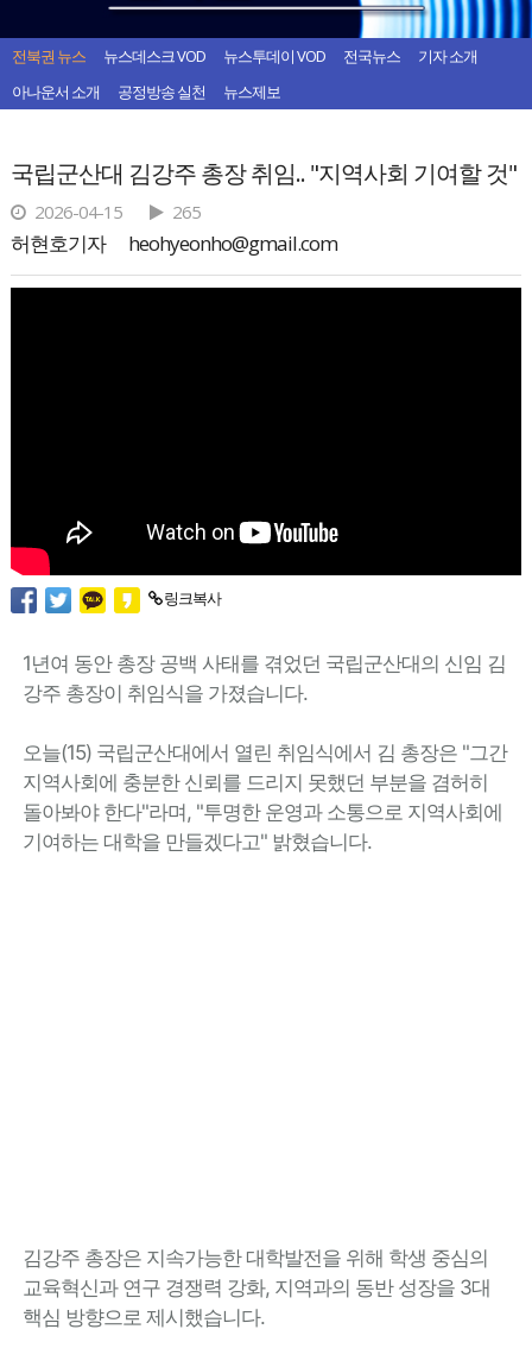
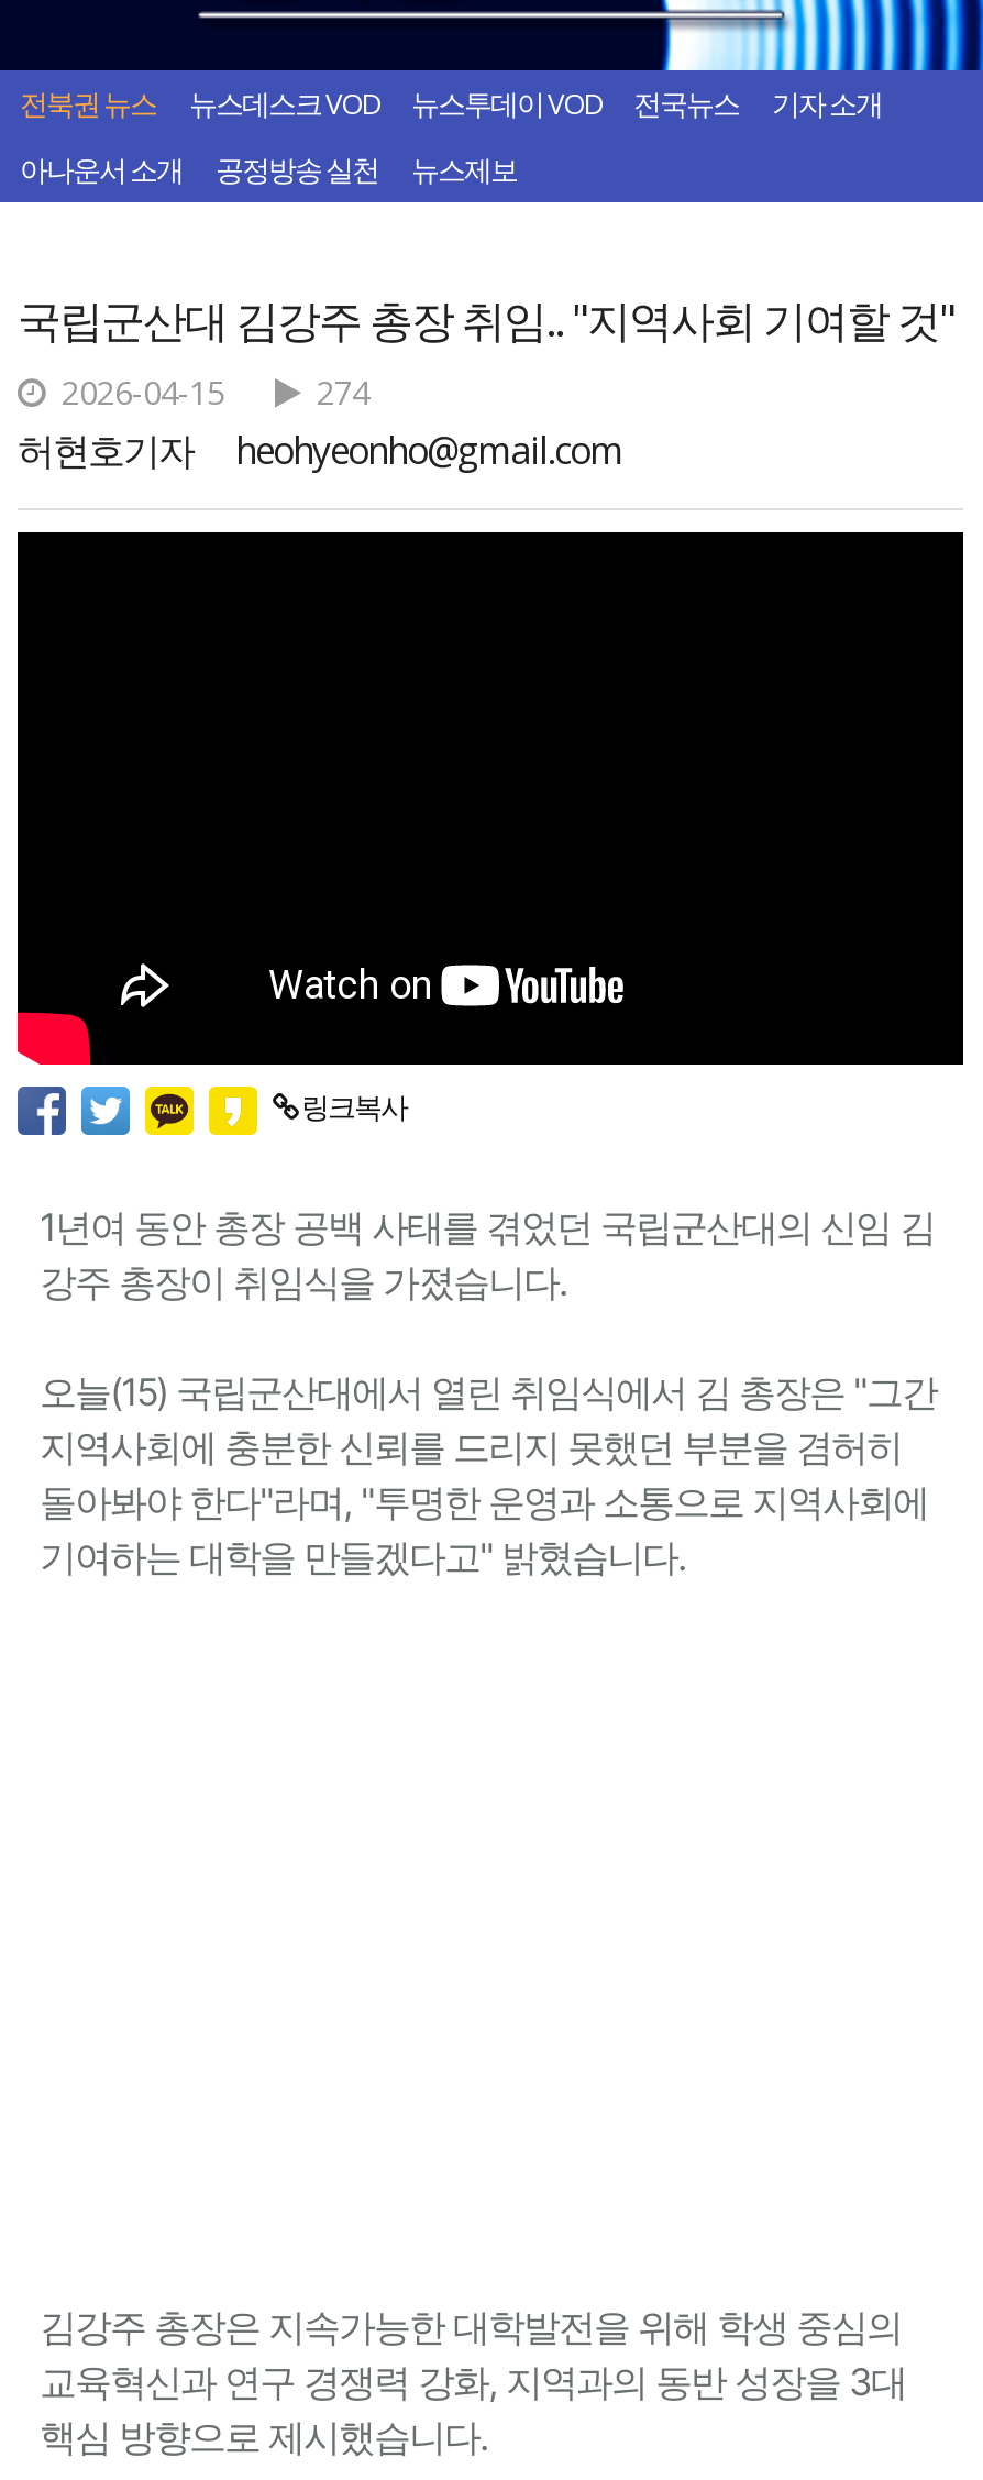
[31,200,201,223] 2026-04-15 265 -> [55,370,369,414] 2026-04-15 274

